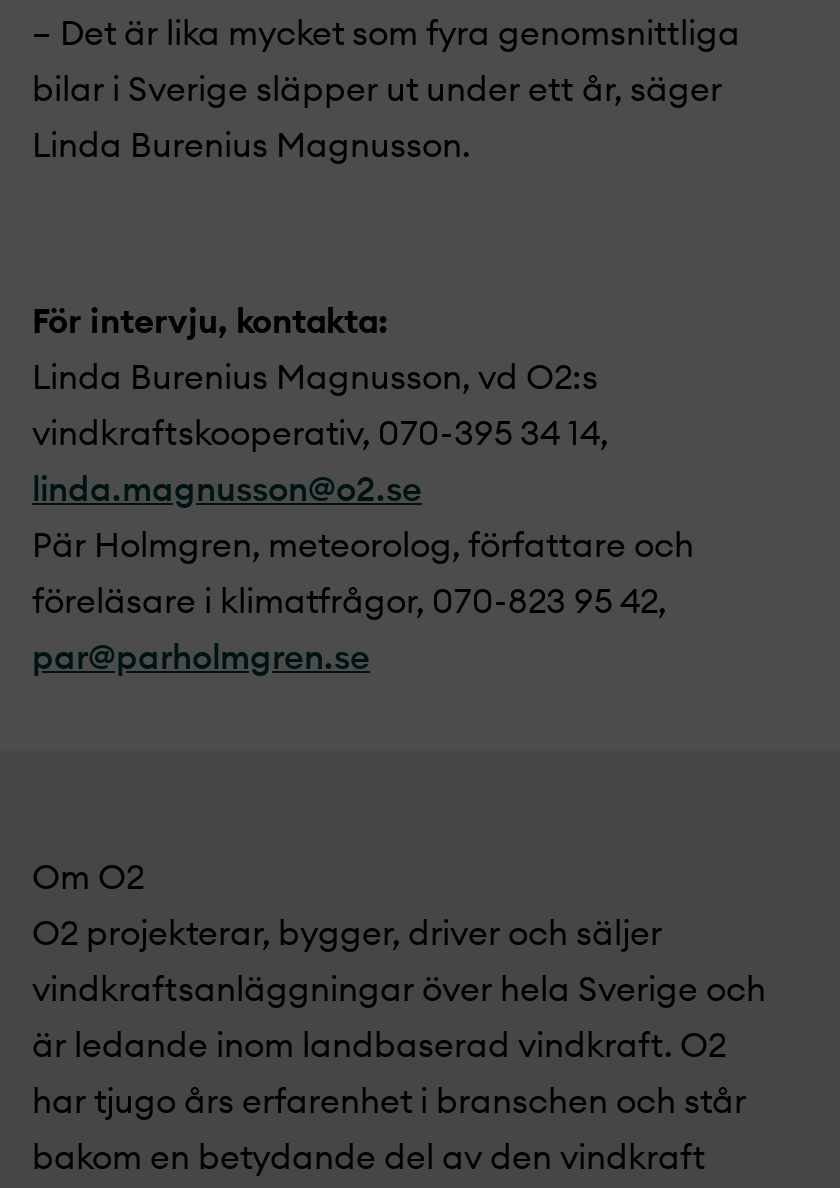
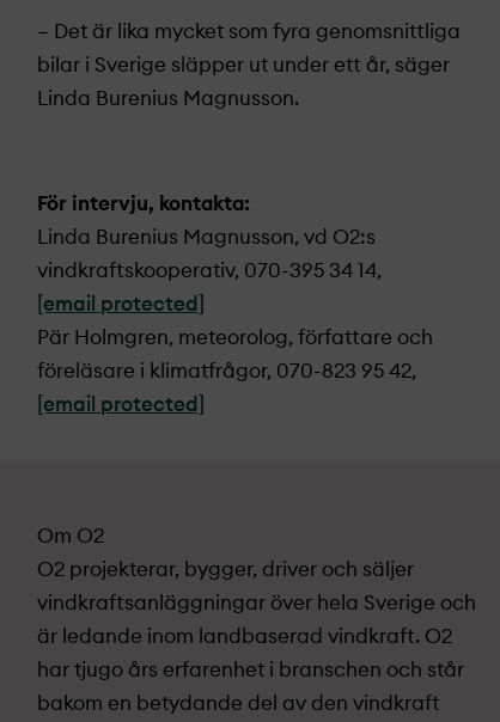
[32,473,422,507] linda.magnusson@o2.se -> [37,294,205,314] [email protected]
[32,641,370,675] par@parholmgren.se -> [37,394,205,415] [email protected]

